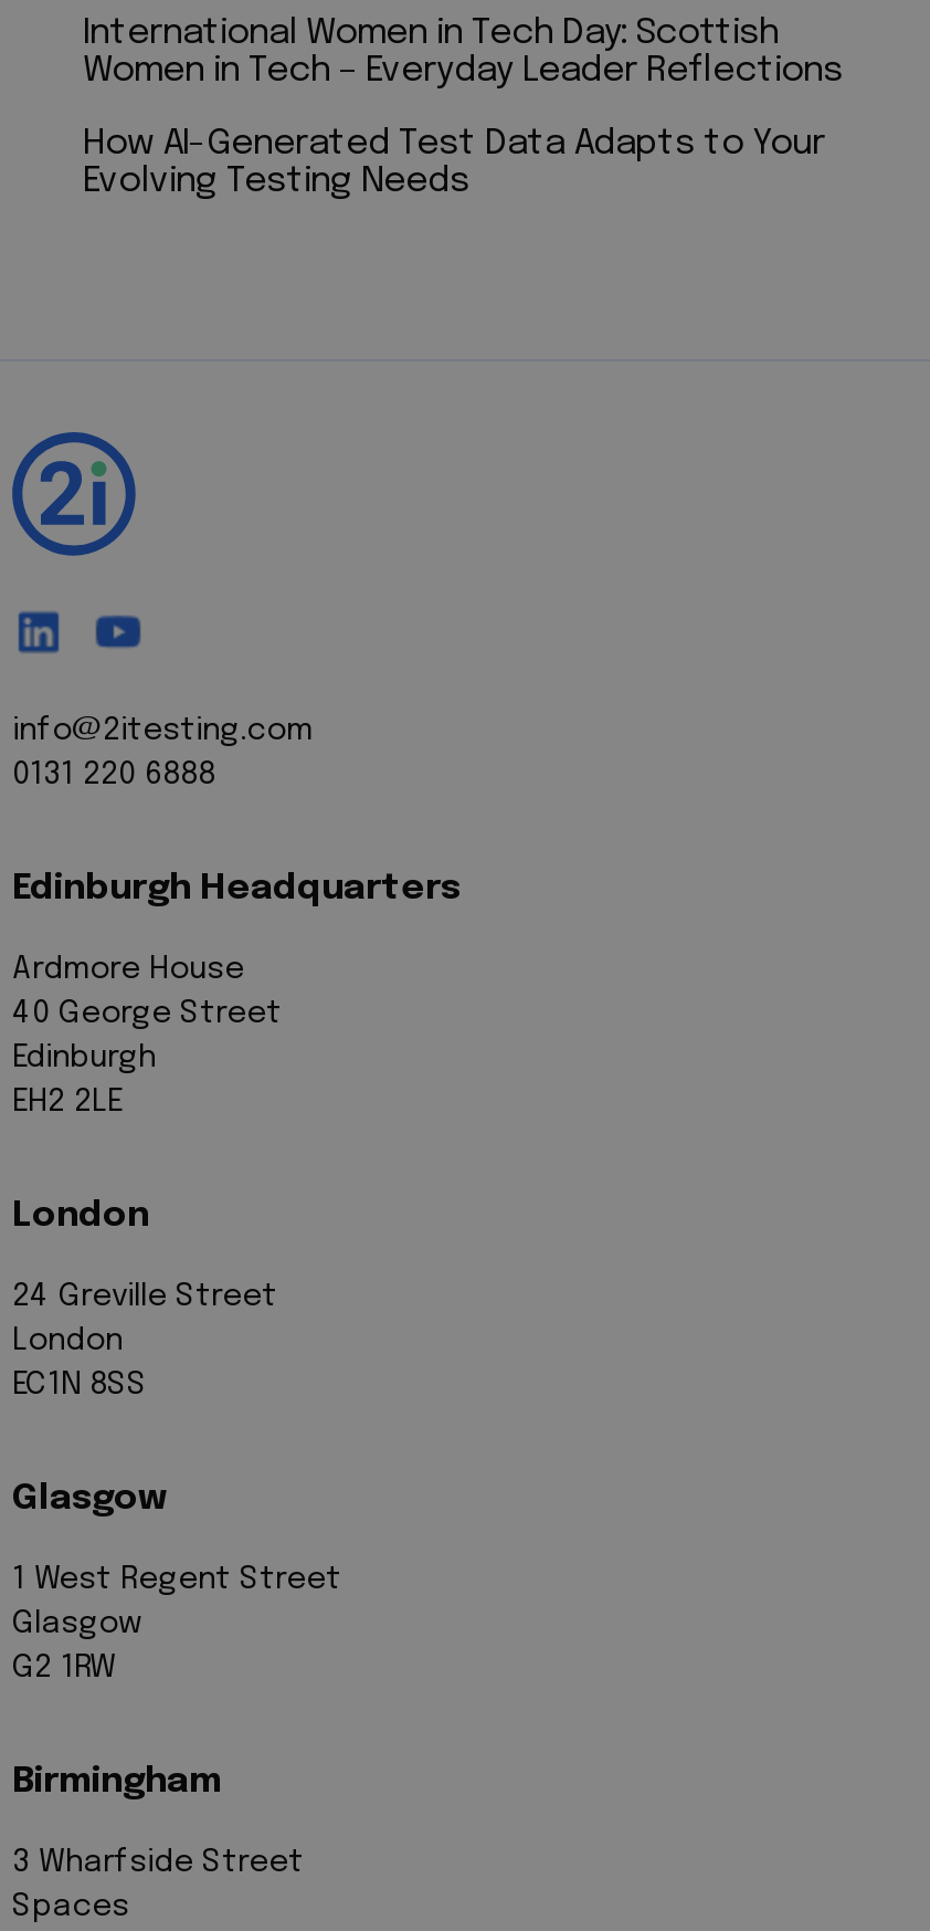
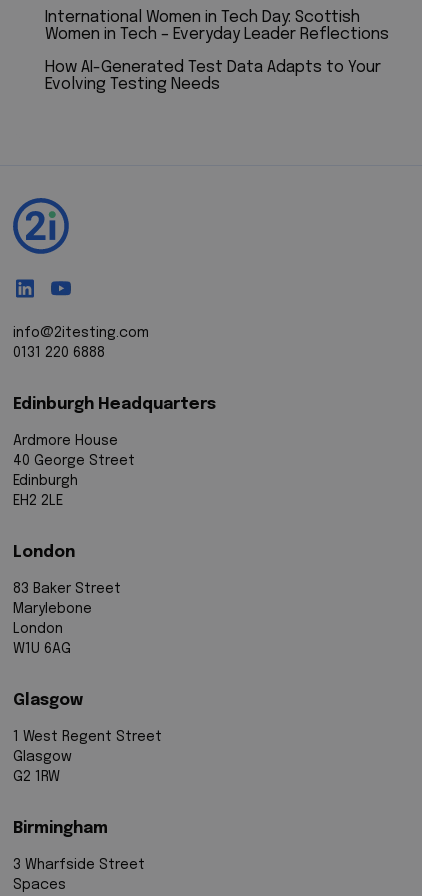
[12,1281,277,1312] 24 Greville Street -> [13,582,121,616] 83 Baker Street | Marylebone
[12,1369,147,1400] EC1N 8SS -> [13,642,71,656] W1U 6AG

